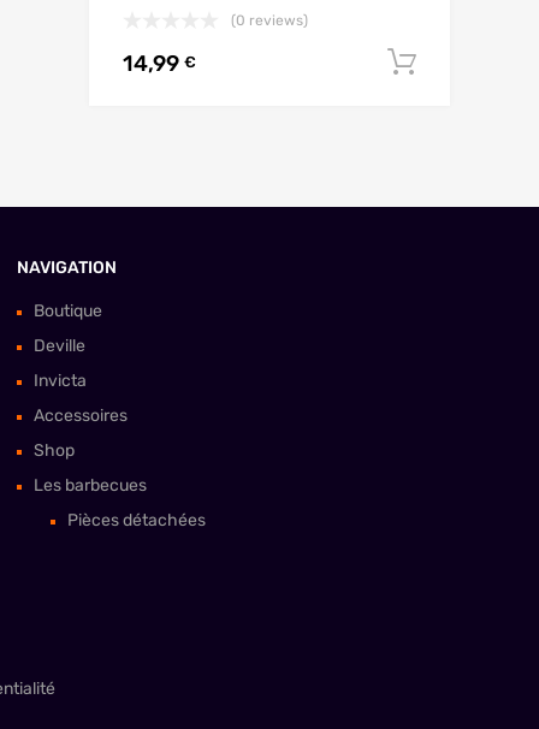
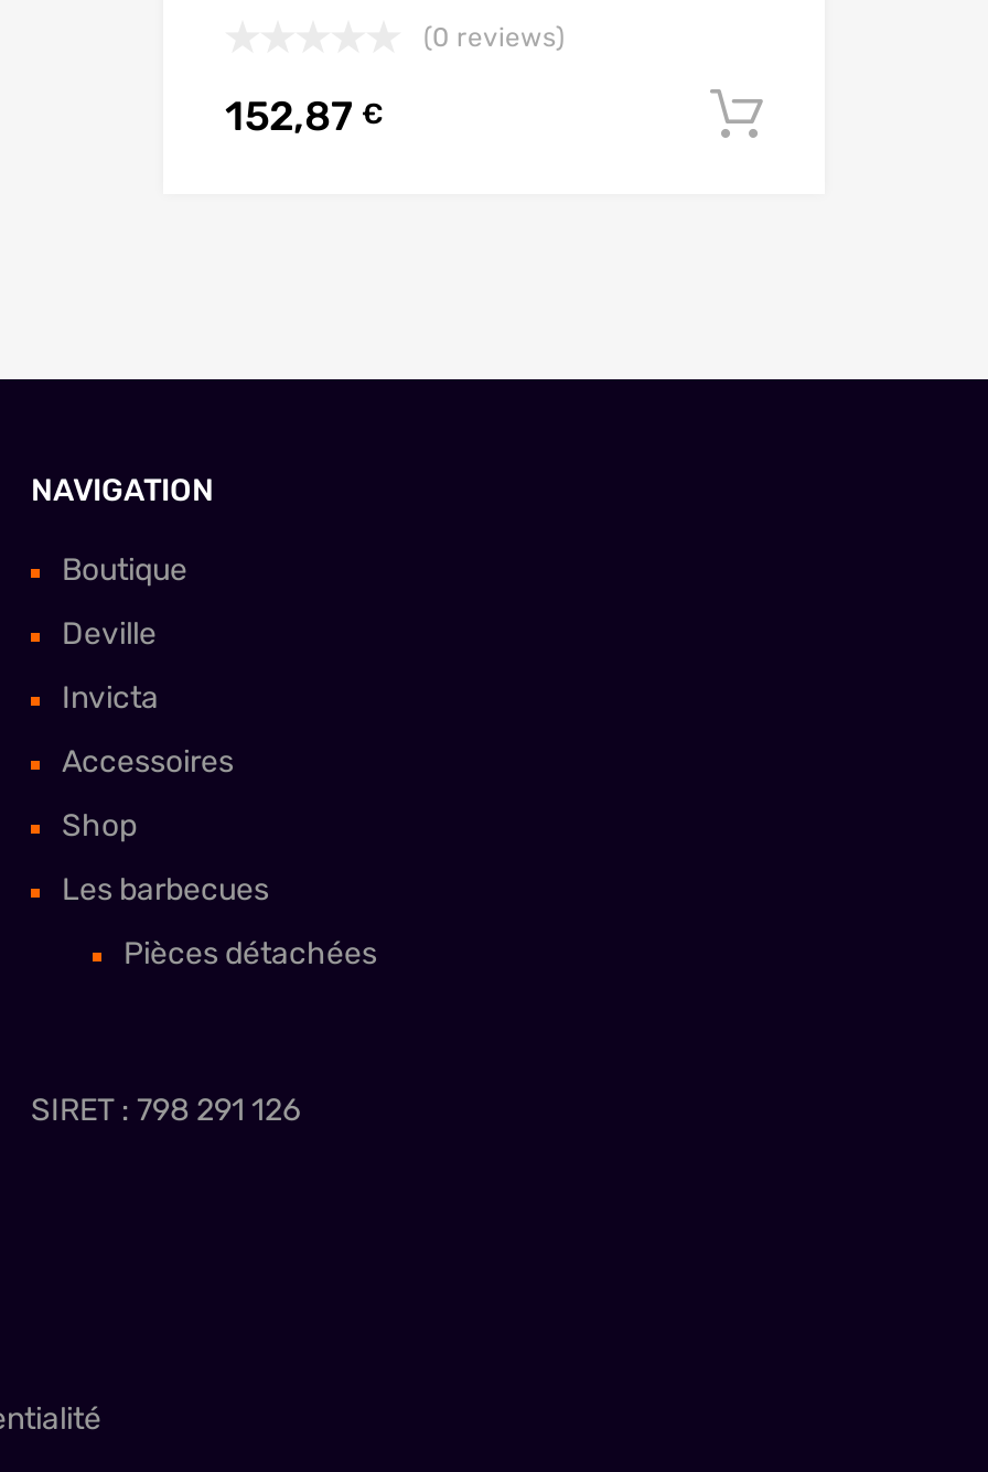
[123,50,196,77] 14,99 € -> [225,92,384,141] 152,87 €
none -> [31,1091,300,1129] SIRET : 798 291 126

